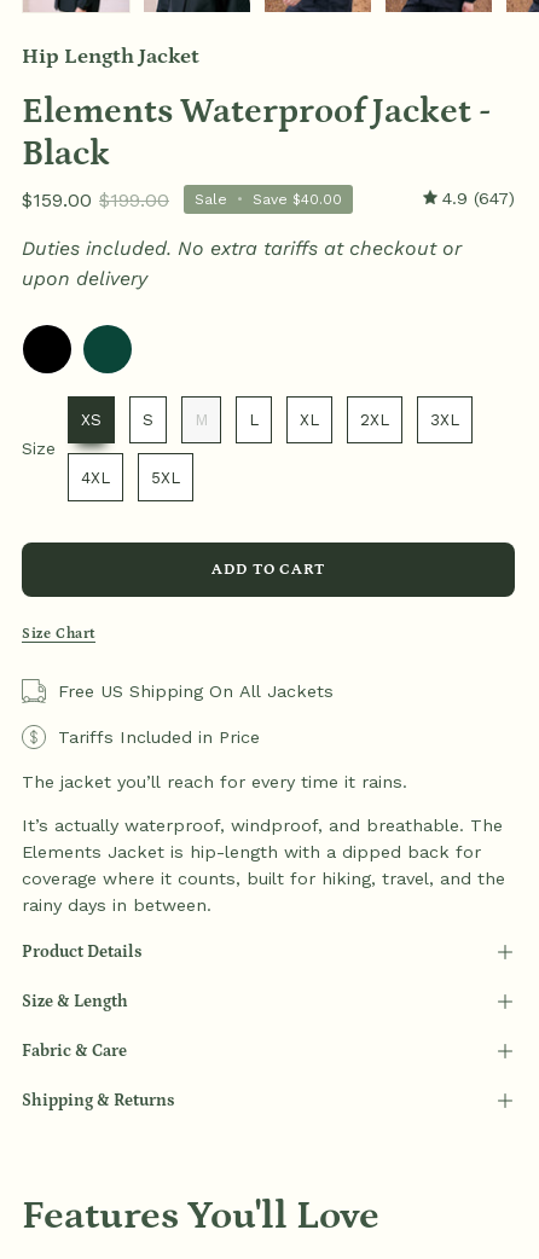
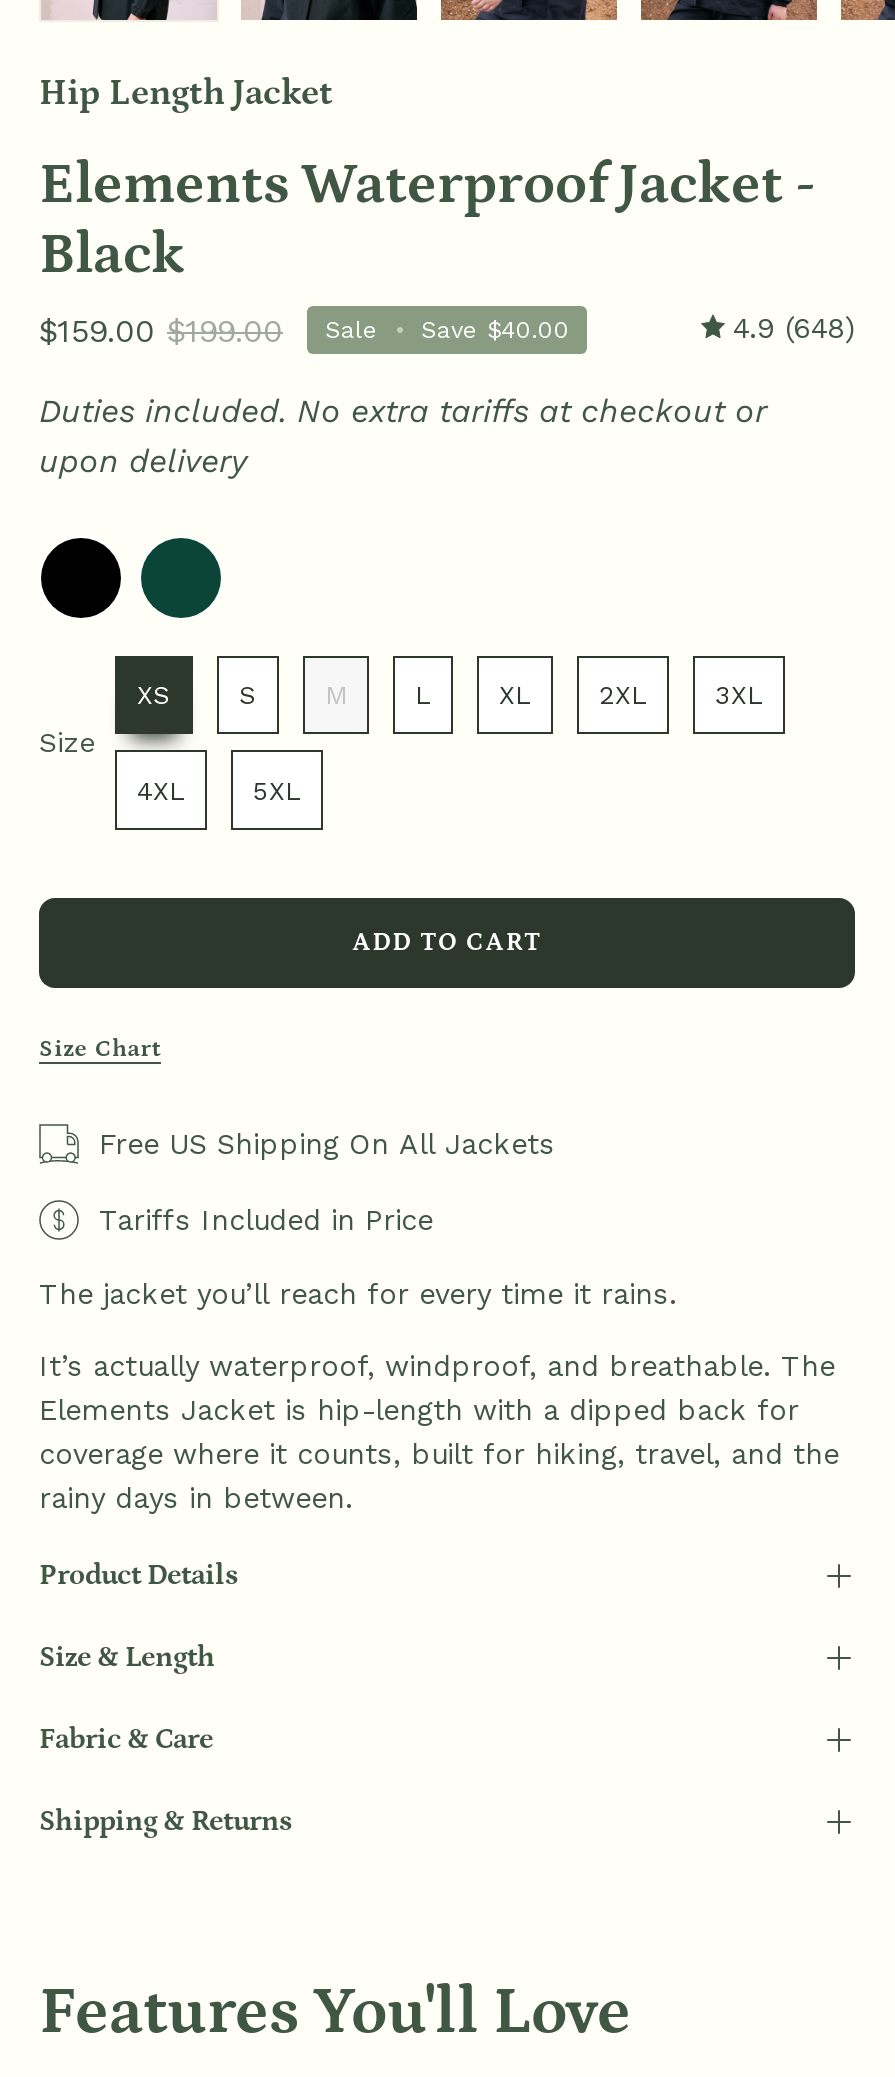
[442,189,515,208] 4.9 (647) -> [733,312,855,344] 4.9 (648)

